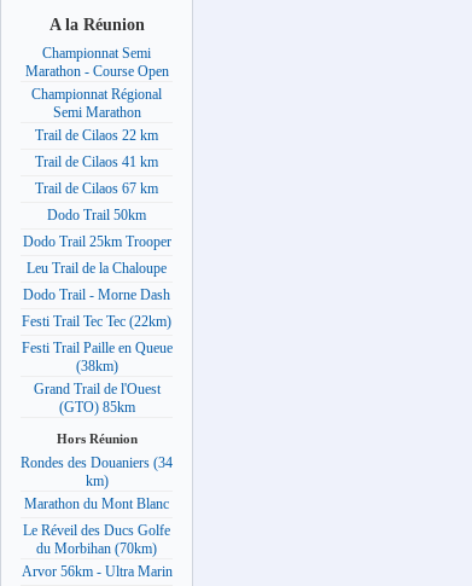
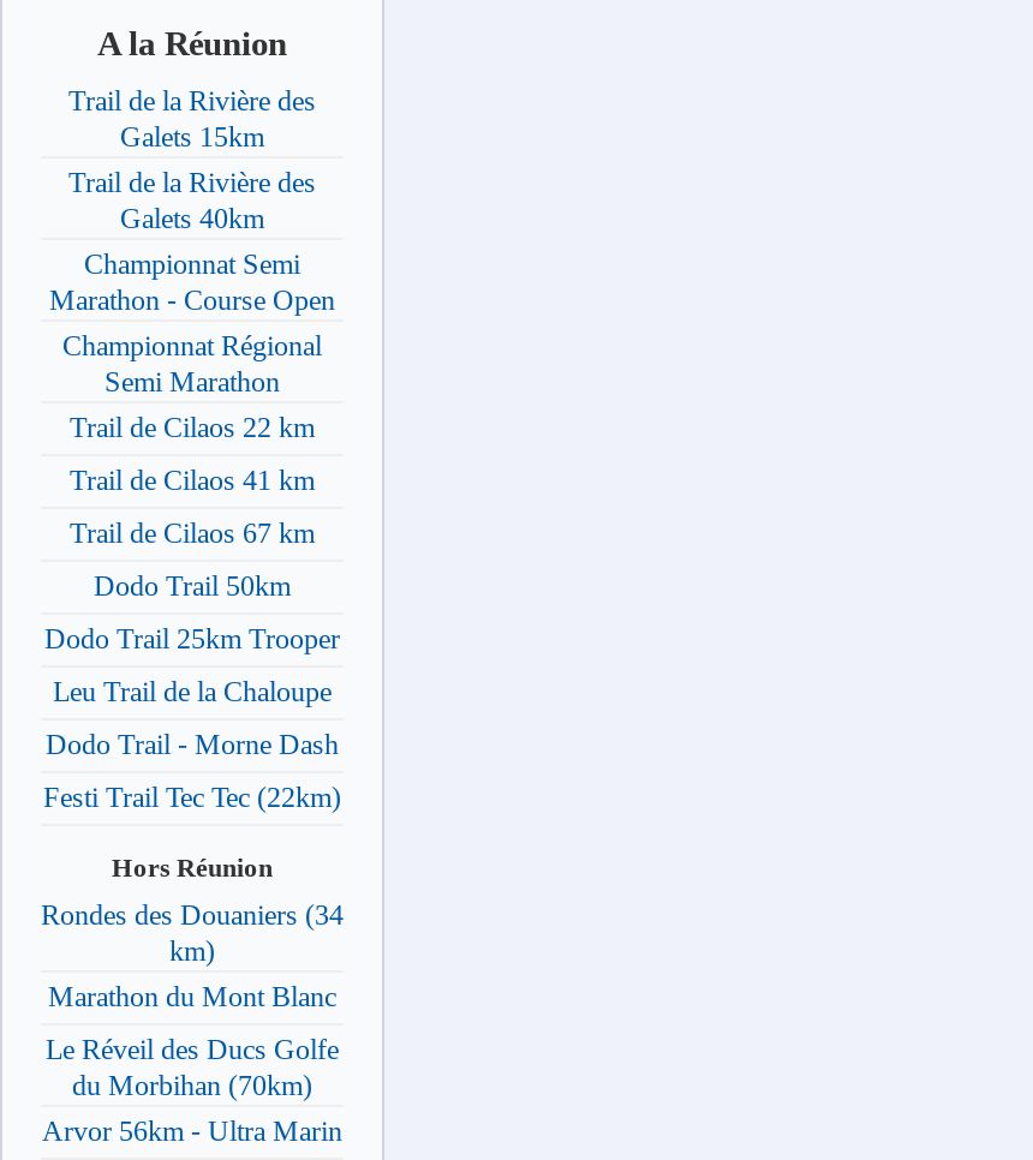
none -> [68,85,316,231] Trail de la Rivière des | Galets 15km | Trail de la Rivière des | Galets 40km
moved [22,45,171,330] -> [43,248,341,815]: Championnat Semi | Marathon - Course Open | Championnat Régional | ... | Dodo Trail - Morne Dash | Festi Trail Tec Tec (22km)
[21,340,172,414] Festi Trail Paille en Queue | (38km) | Grand Trail de l'Ouest | (GTO) 85km -> none

